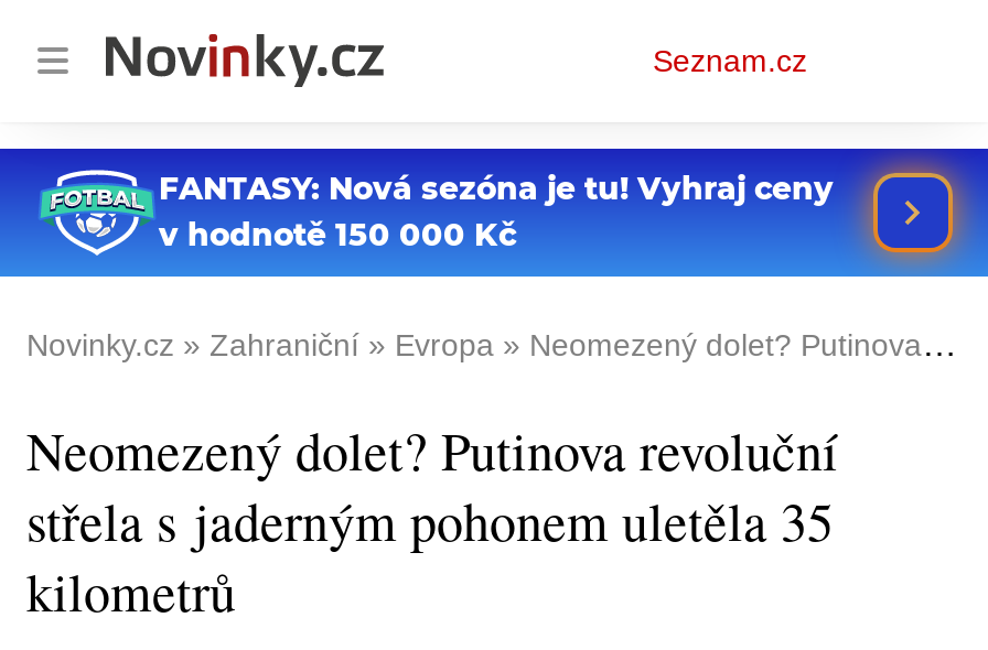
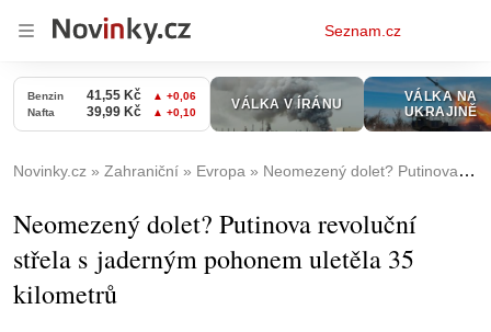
[7,147,981,279] [image] -> [3,75,488,137] [image]

